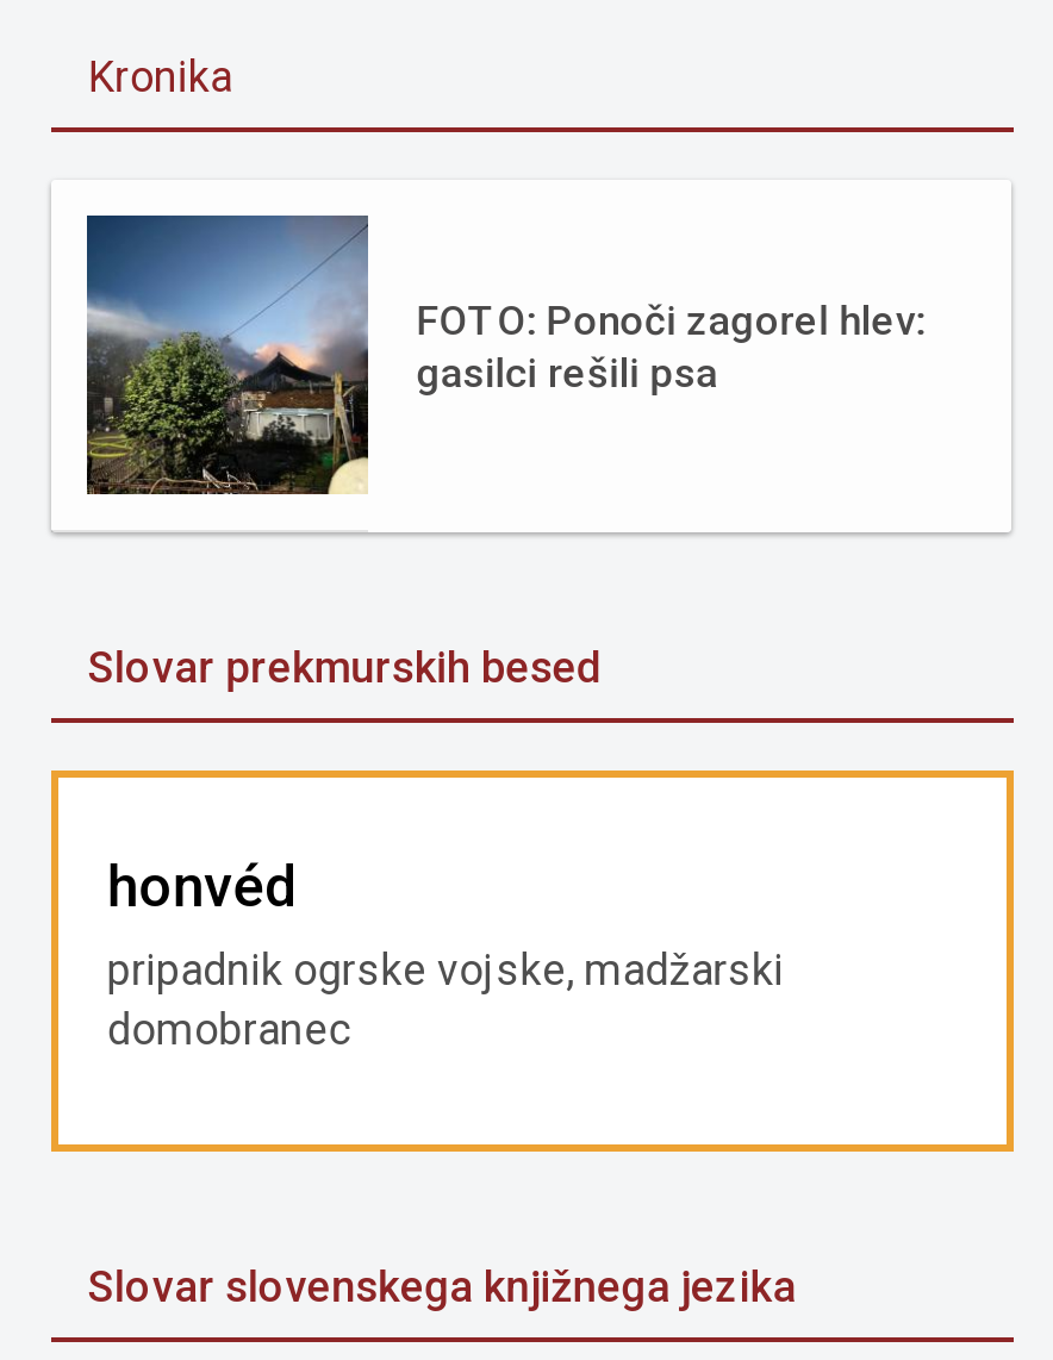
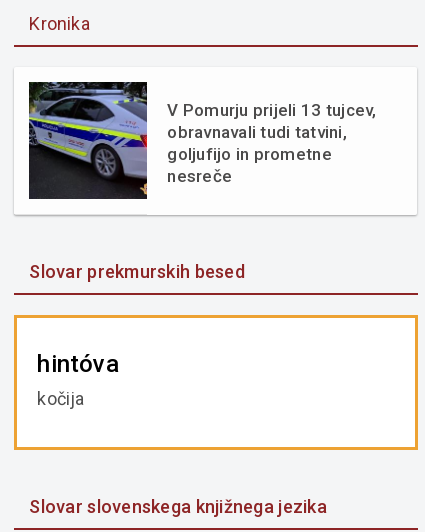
[87,213,926,497] [image] | FOTO: Ponoči zagorel hlev: | gasilci rešili psa -> [29,81,376,200] [image] | V Pomurju prijeli 13 tujcev, | obravnavali tudi tatvini, | goljufijo in prometne | nesreče
[107,854,784,1054] honvéd | pripadnik ogrske vojske, madžarski | domobranec -> [37,350,119,409] hintóva | kočija

